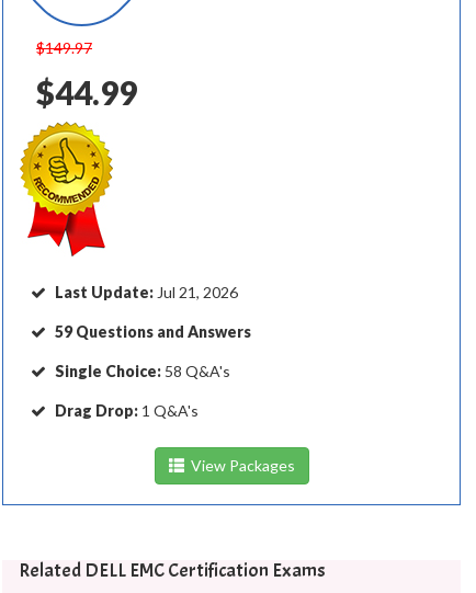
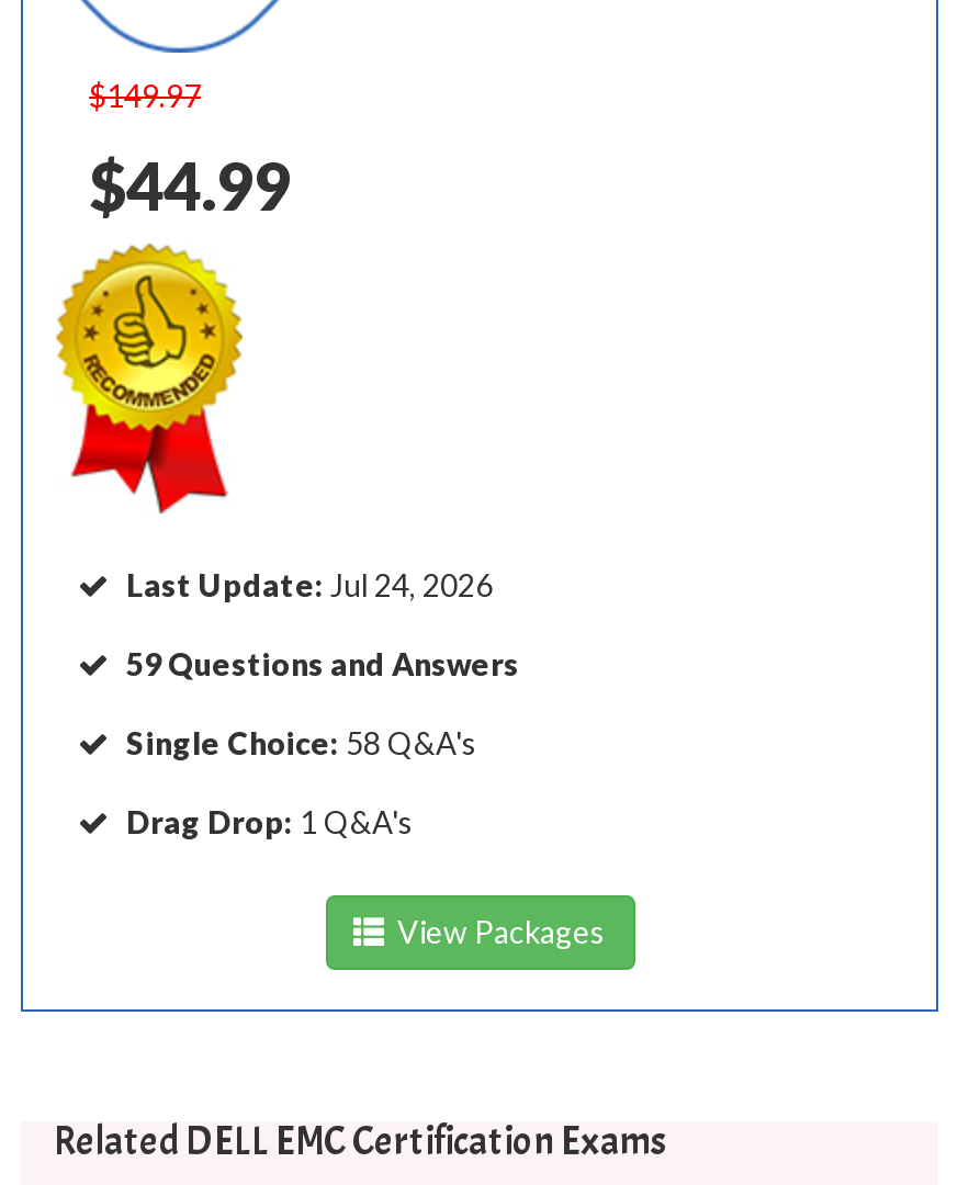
[55,283,238,301] Last Update: Jul 21, 2026 -> [126,566,493,603] Last Update: Jul 24, 2026

